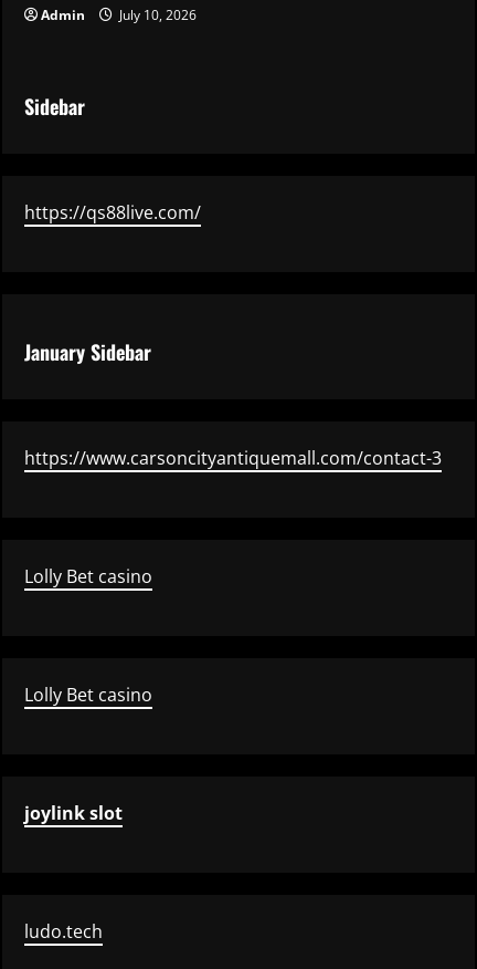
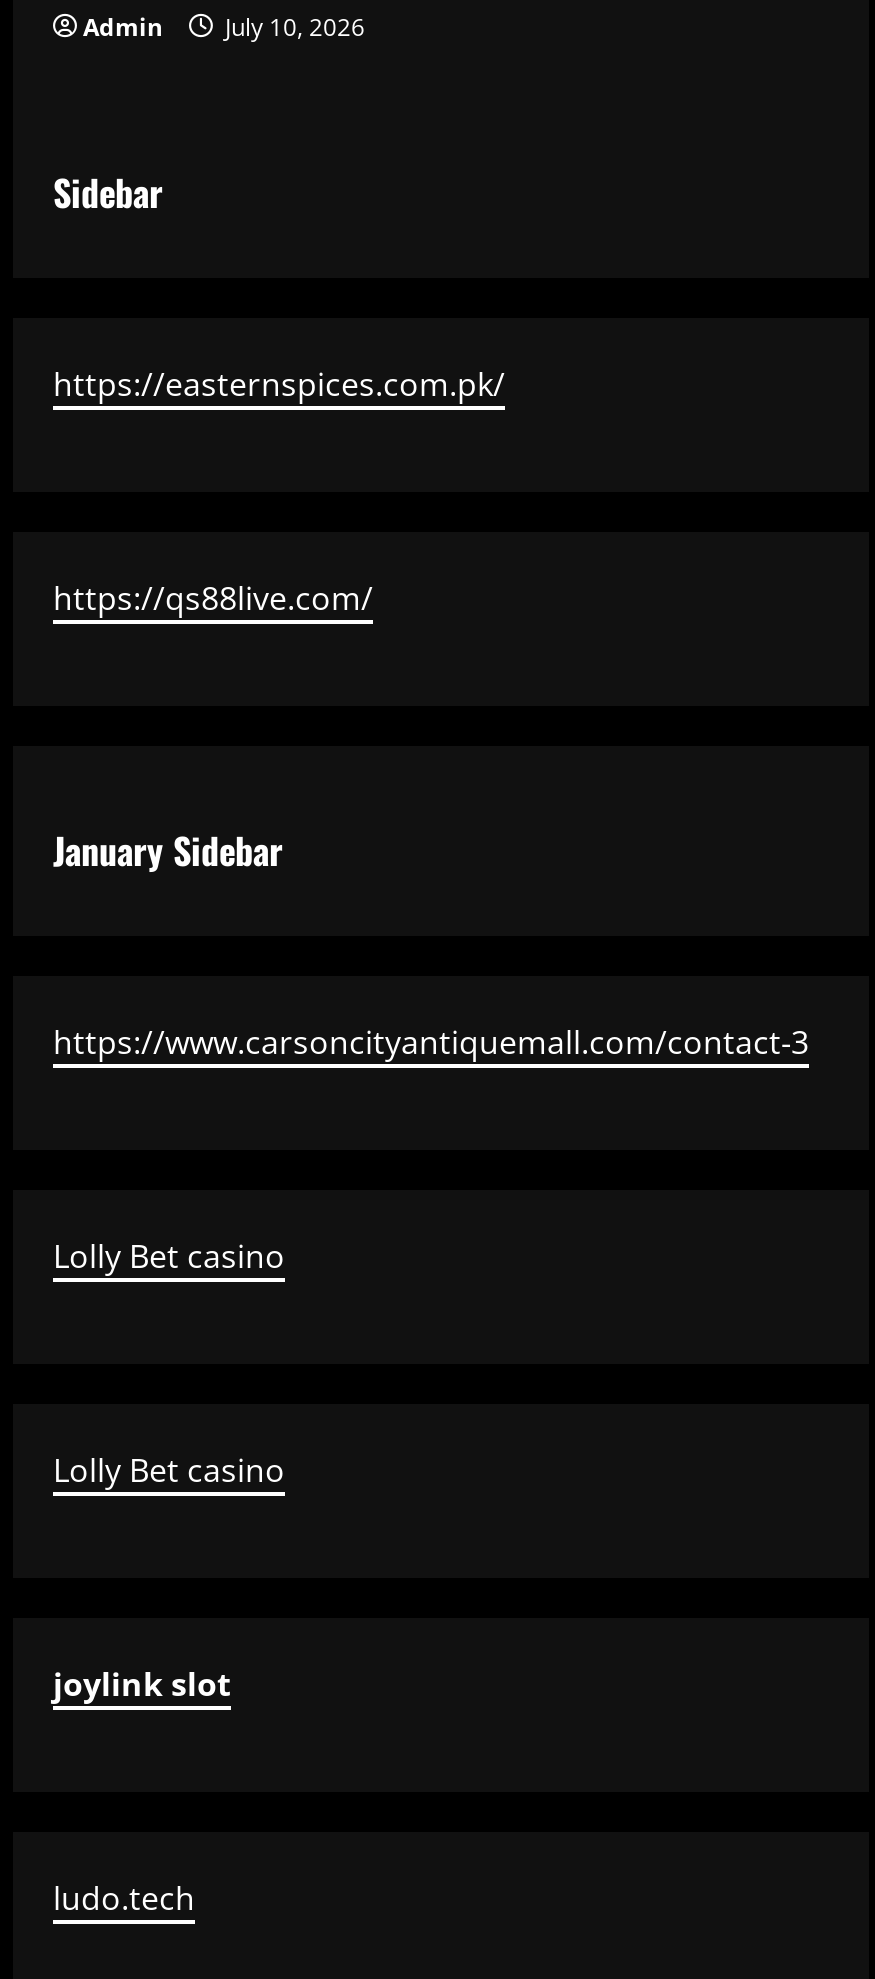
none -> [53,362,505,406] https://easternspices.com.pk/

